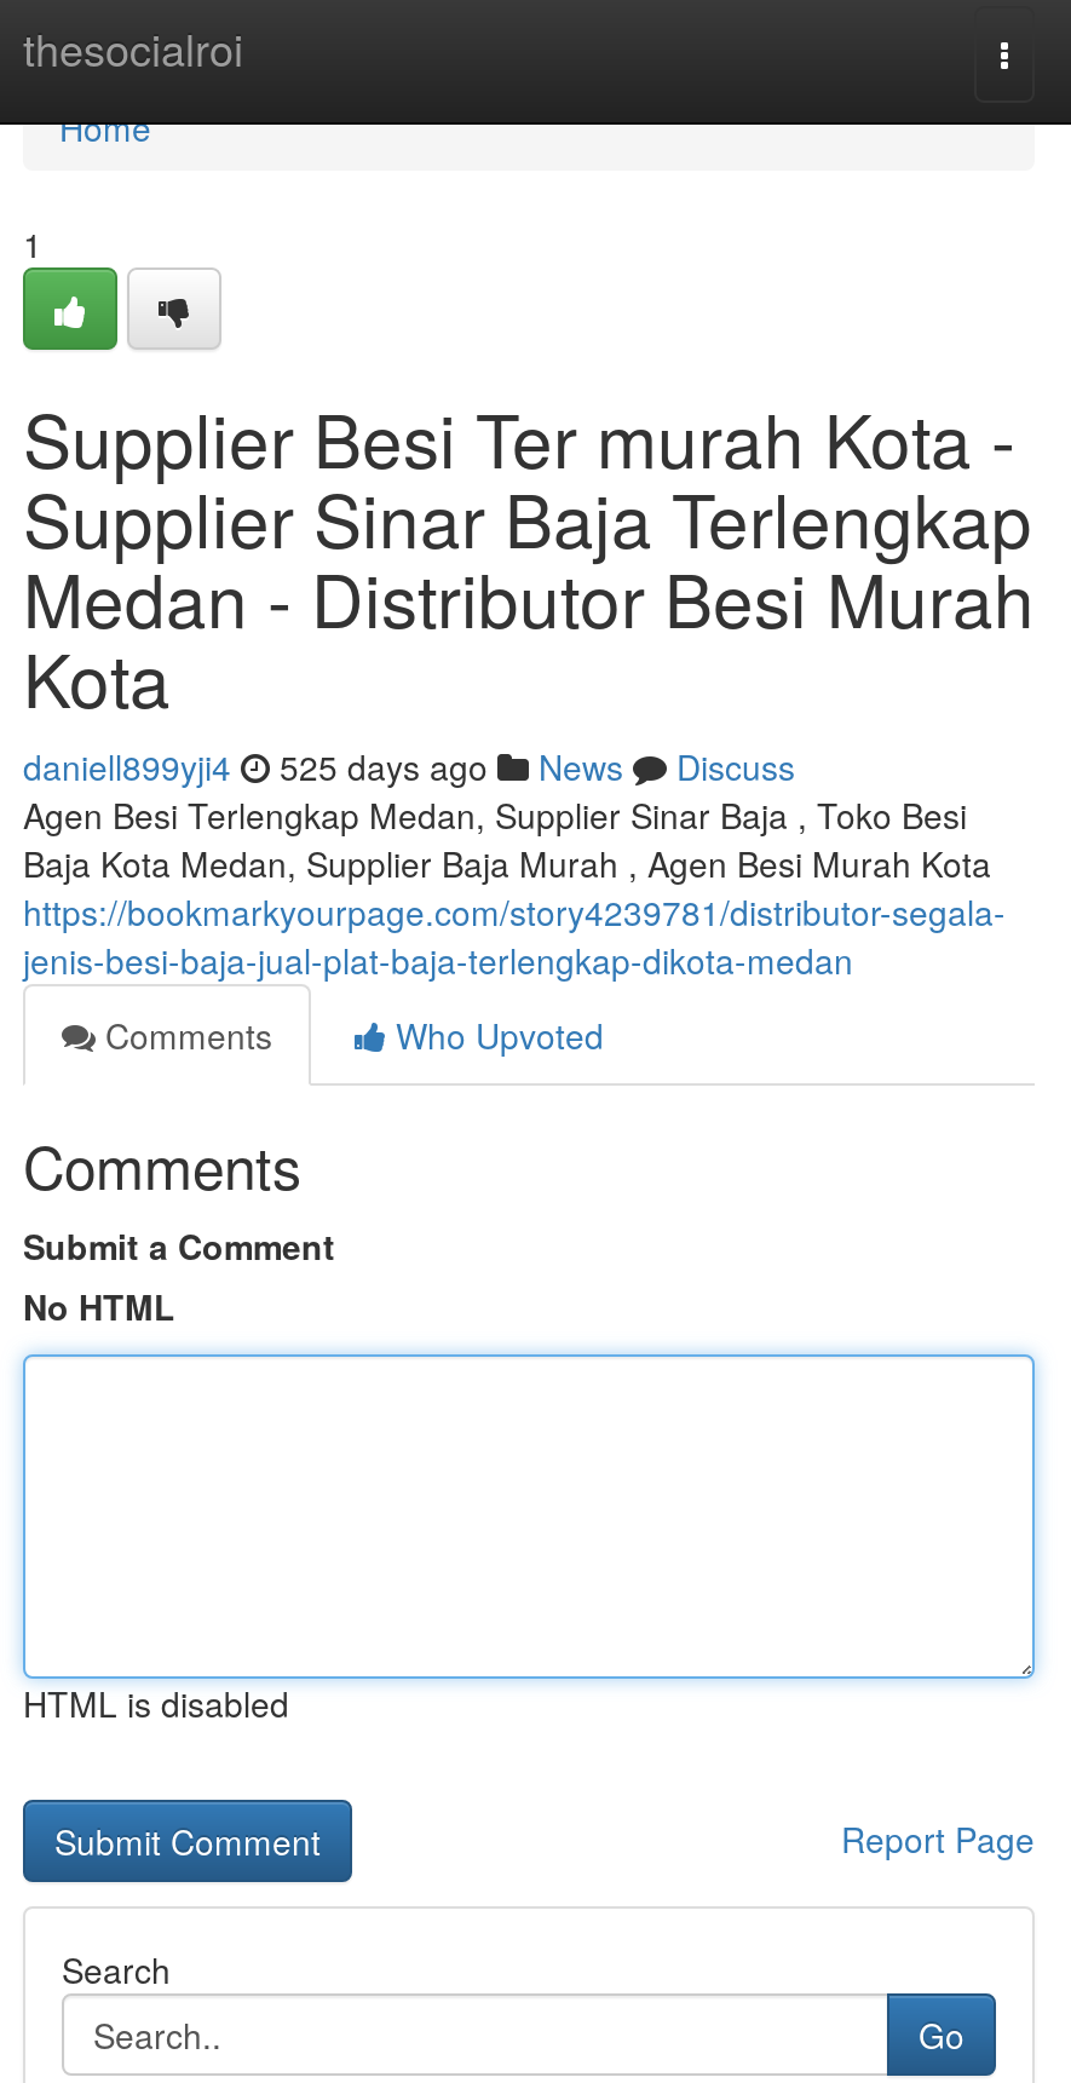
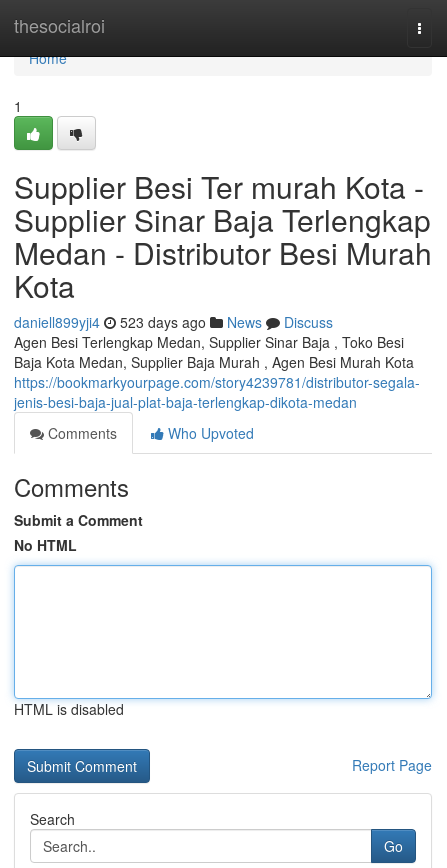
[23,742,795,790] daniell899yji4 525 days ago News Discuss -> [14,312,333,332] daniell899yji4 523 days ago News Discuss

